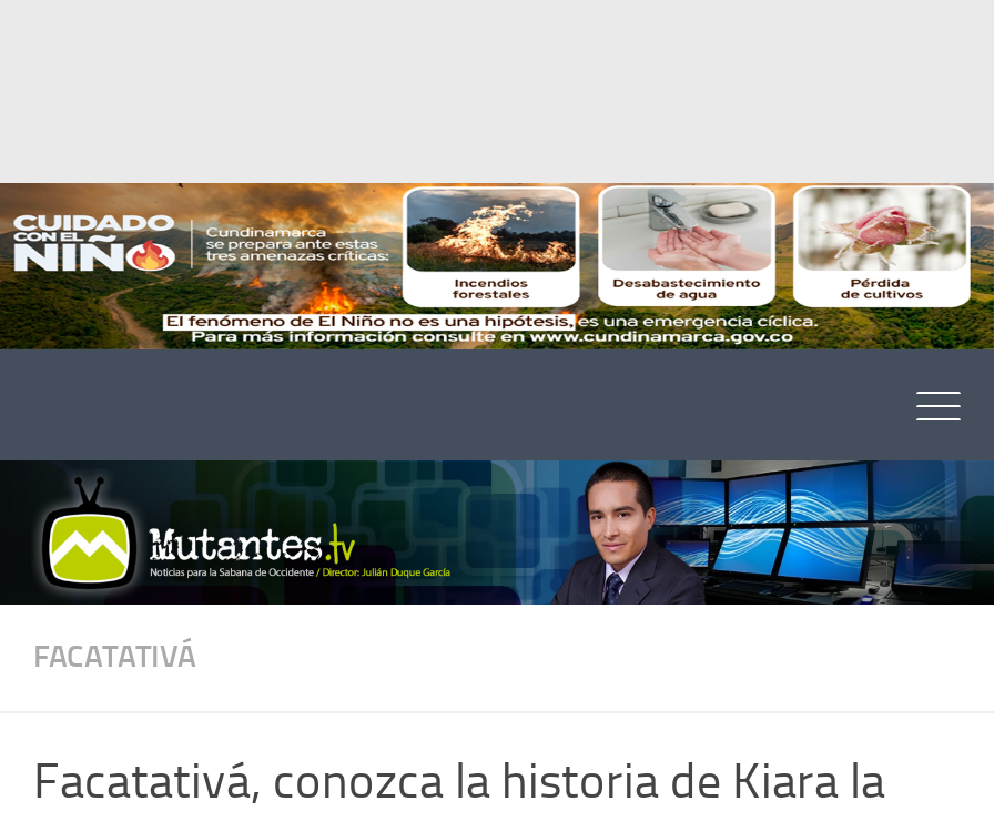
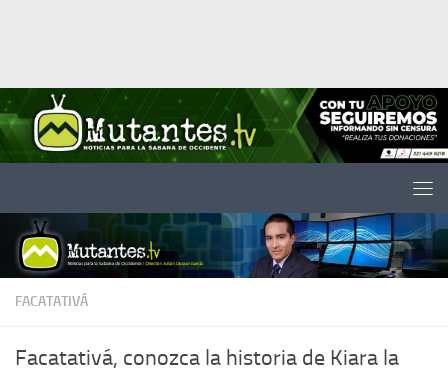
[7,181,987,352] [image] -> [3,87,445,163] [image]

